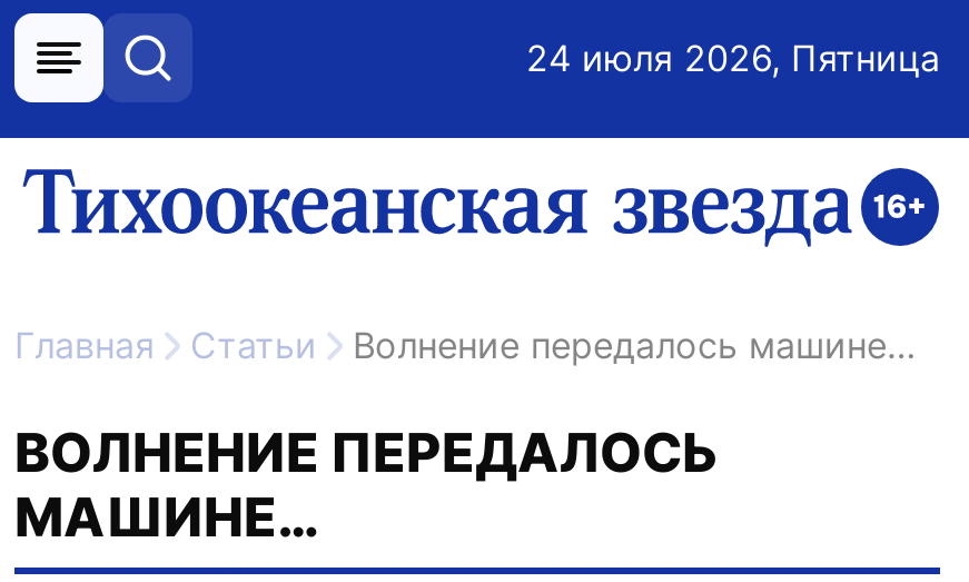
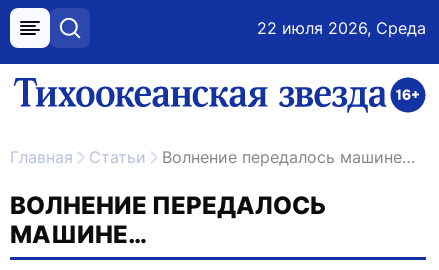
[526,36,940,80] 24 июля 2026, Пятница -> [257,18,426,38] 22 июля 2026, Среда

